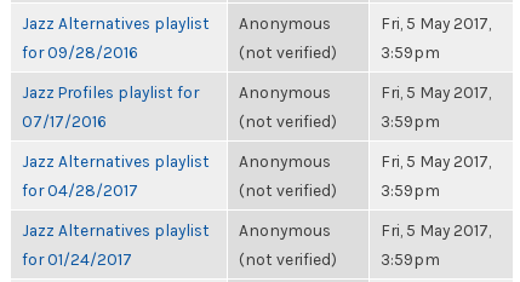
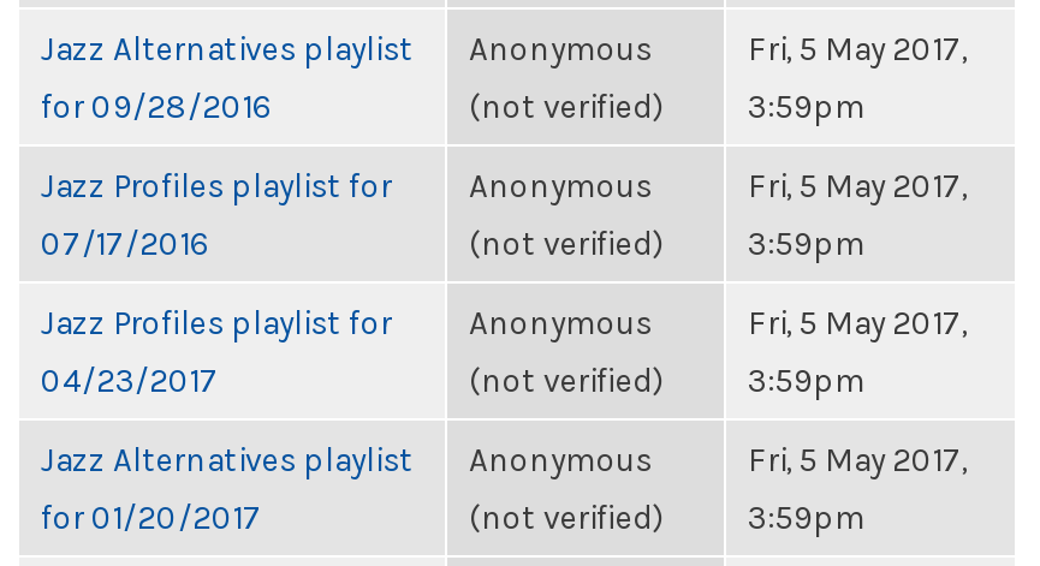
[22,151,210,171] Jazz Alternatives playlist -> [41,303,392,341] Jazz Profiles playlist for
[22,180,138,200] for 04/28/2017 -> [41,361,219,399] 04/23/2017
[22,249,132,269] for 01/24/2017 -> [41,498,262,536] for 01/20/2017

